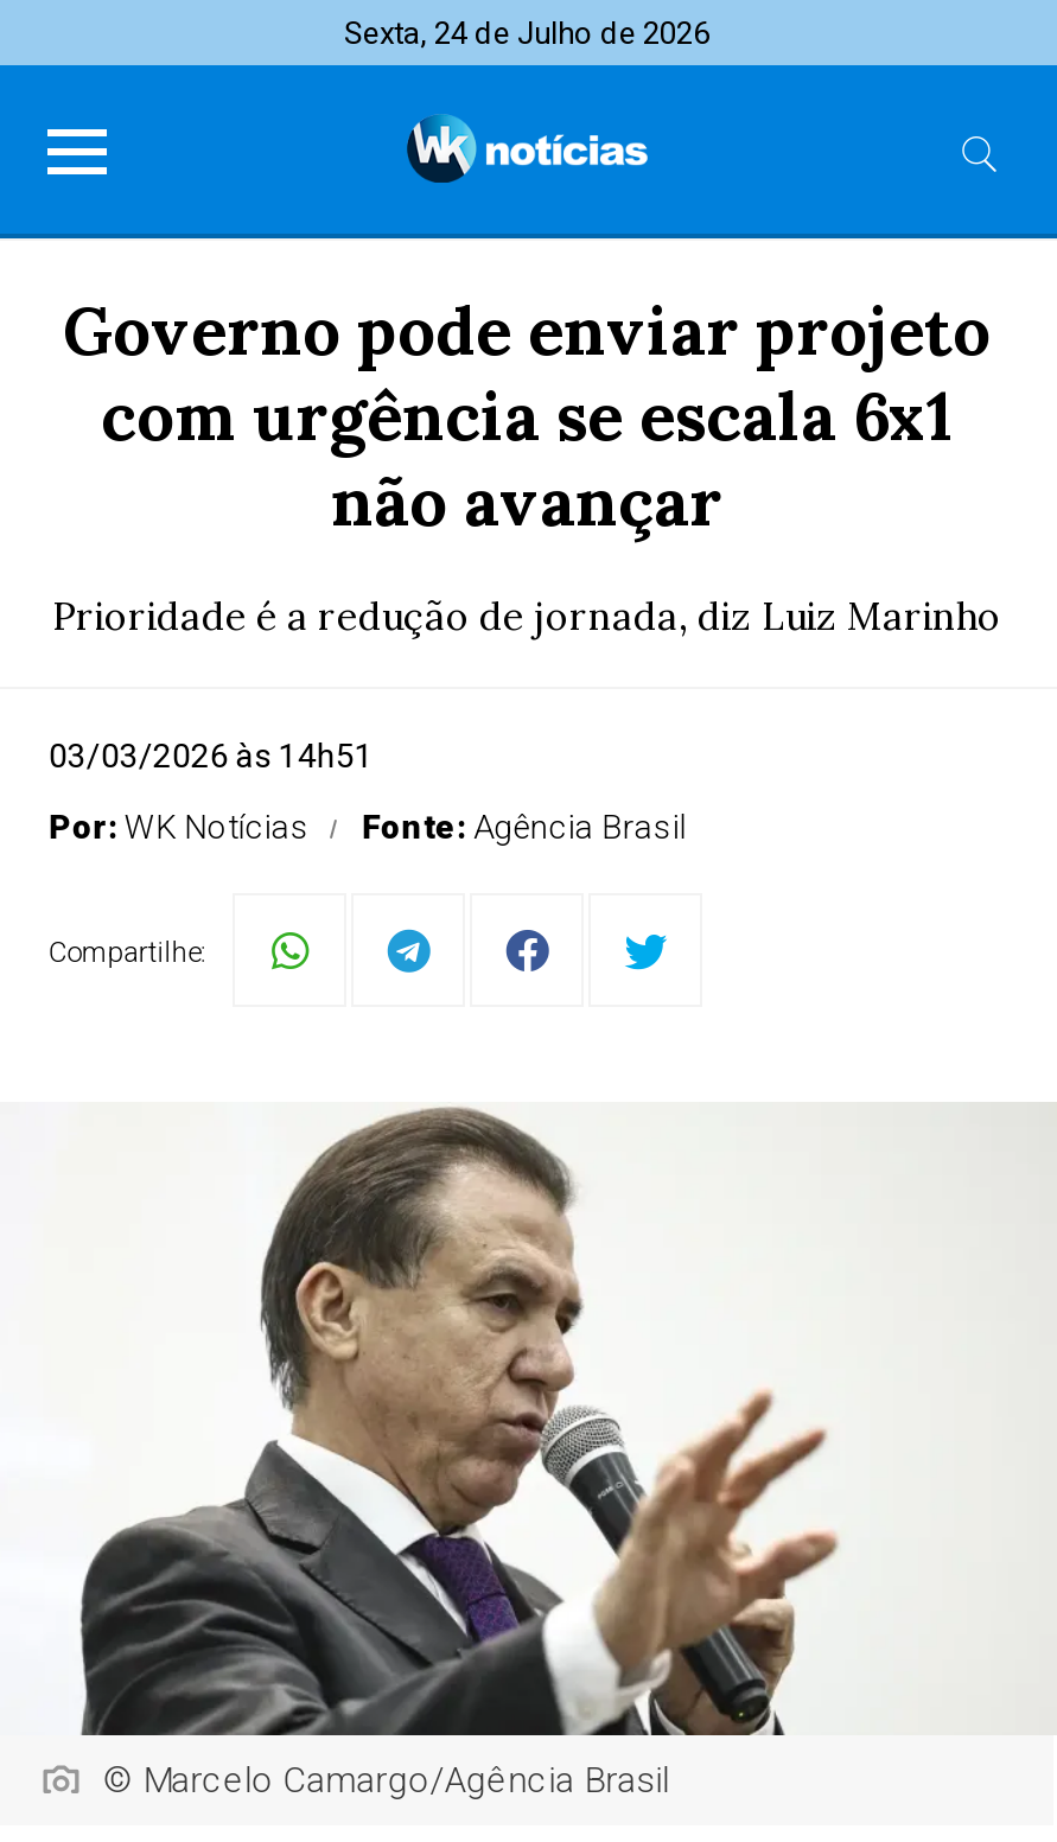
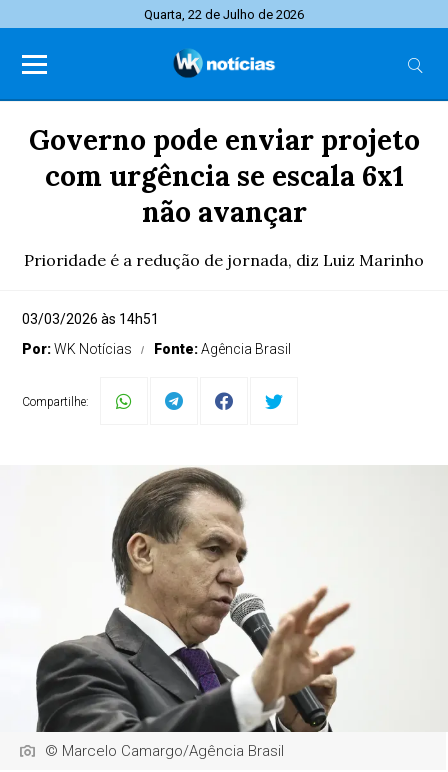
[344,15,709,51] Sexta, 24 de Julho de 2026 -> [144,7,304,22] Quarta, 22 de Julho de 2026

